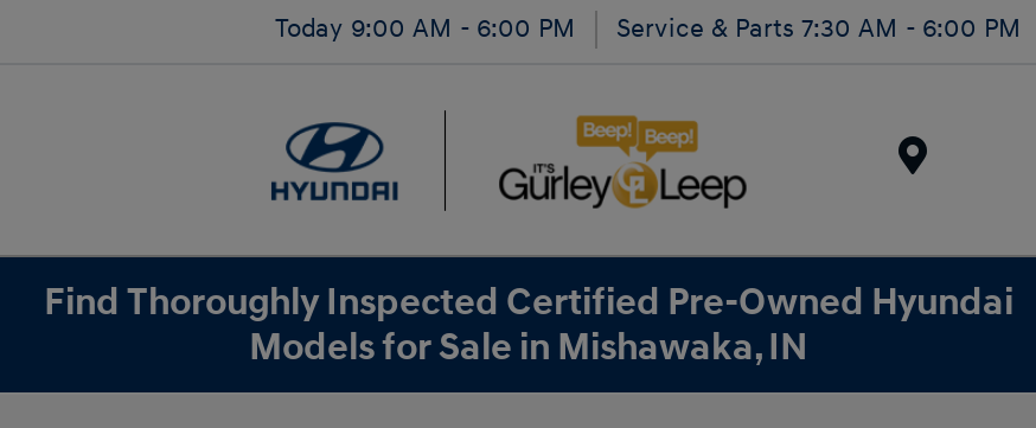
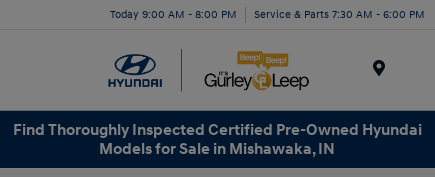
[275,12,1022,43] Today 9:00 AM - 6:00 PM Service & Parts 7:30 AM - 6:00 PM -> [110,7,425,20] Today 9:00 AM - 8:00 PM Service & Parts 7:30 AM - 6:00 PM

